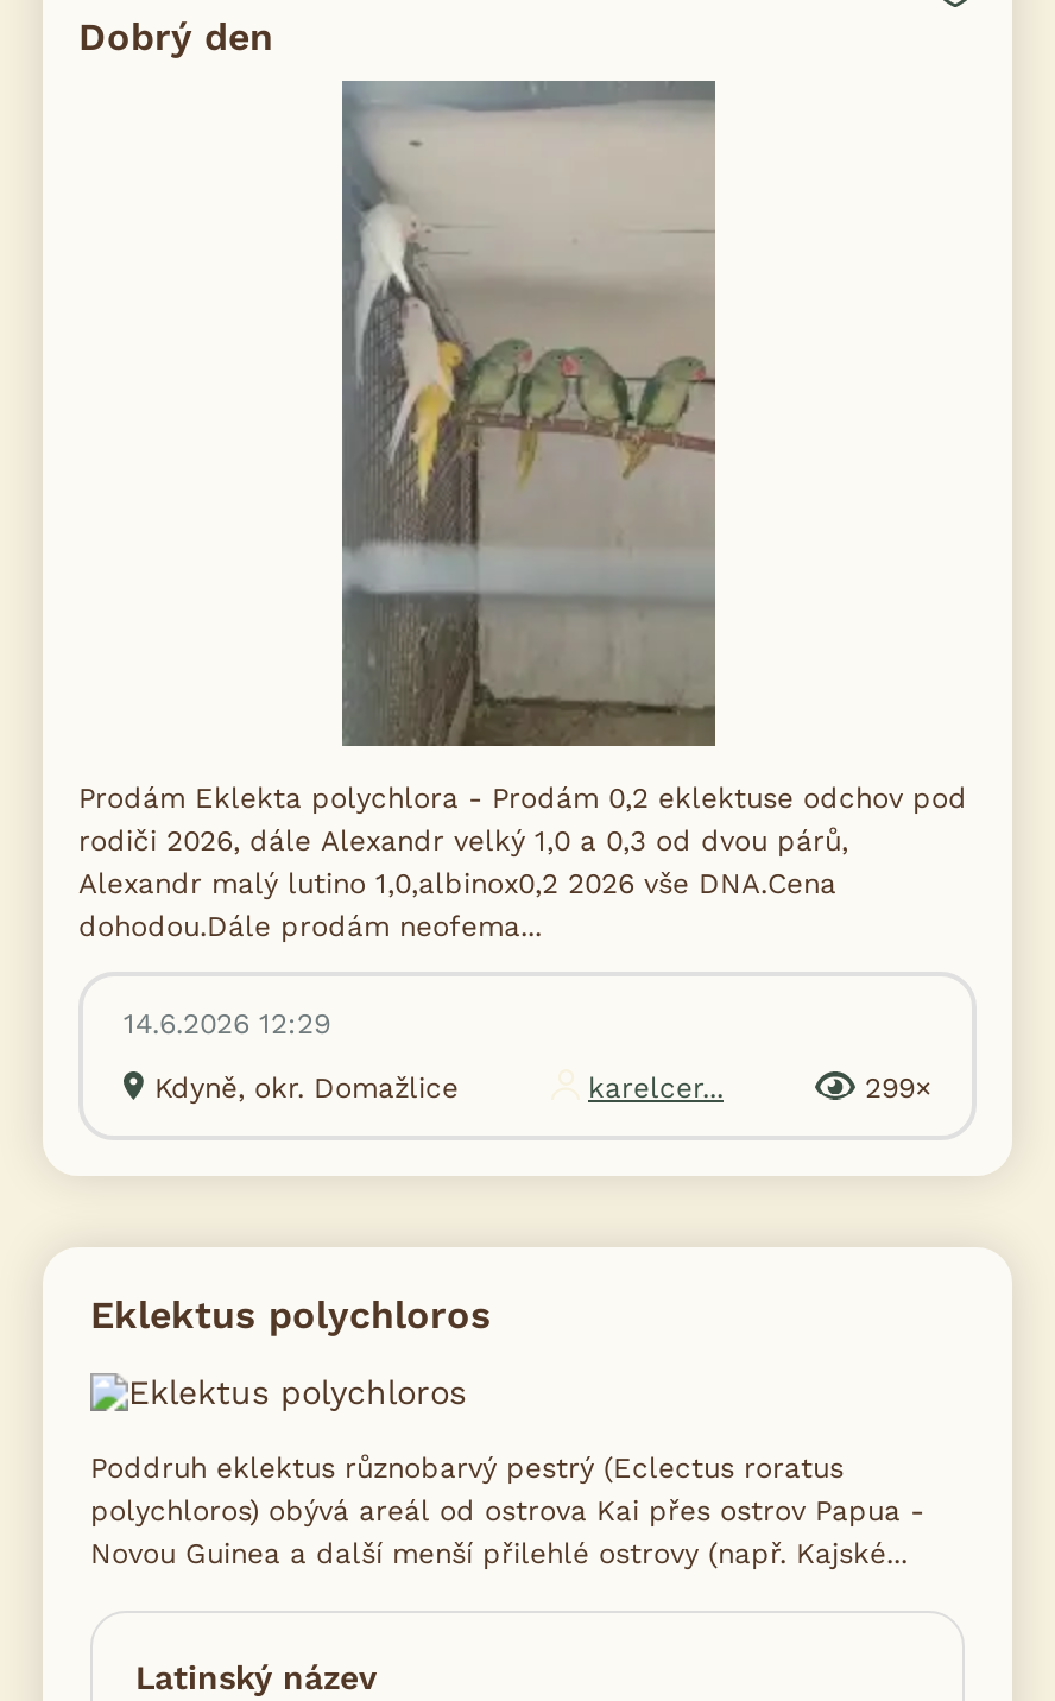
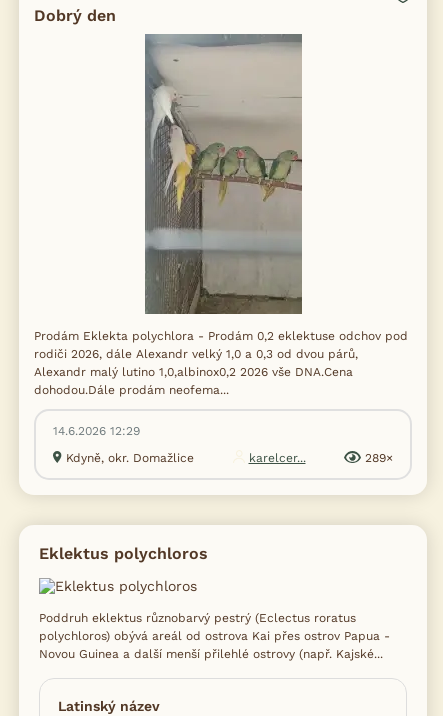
[855,1071,931,1105] 299× -> [361,451,393,465] 289×

